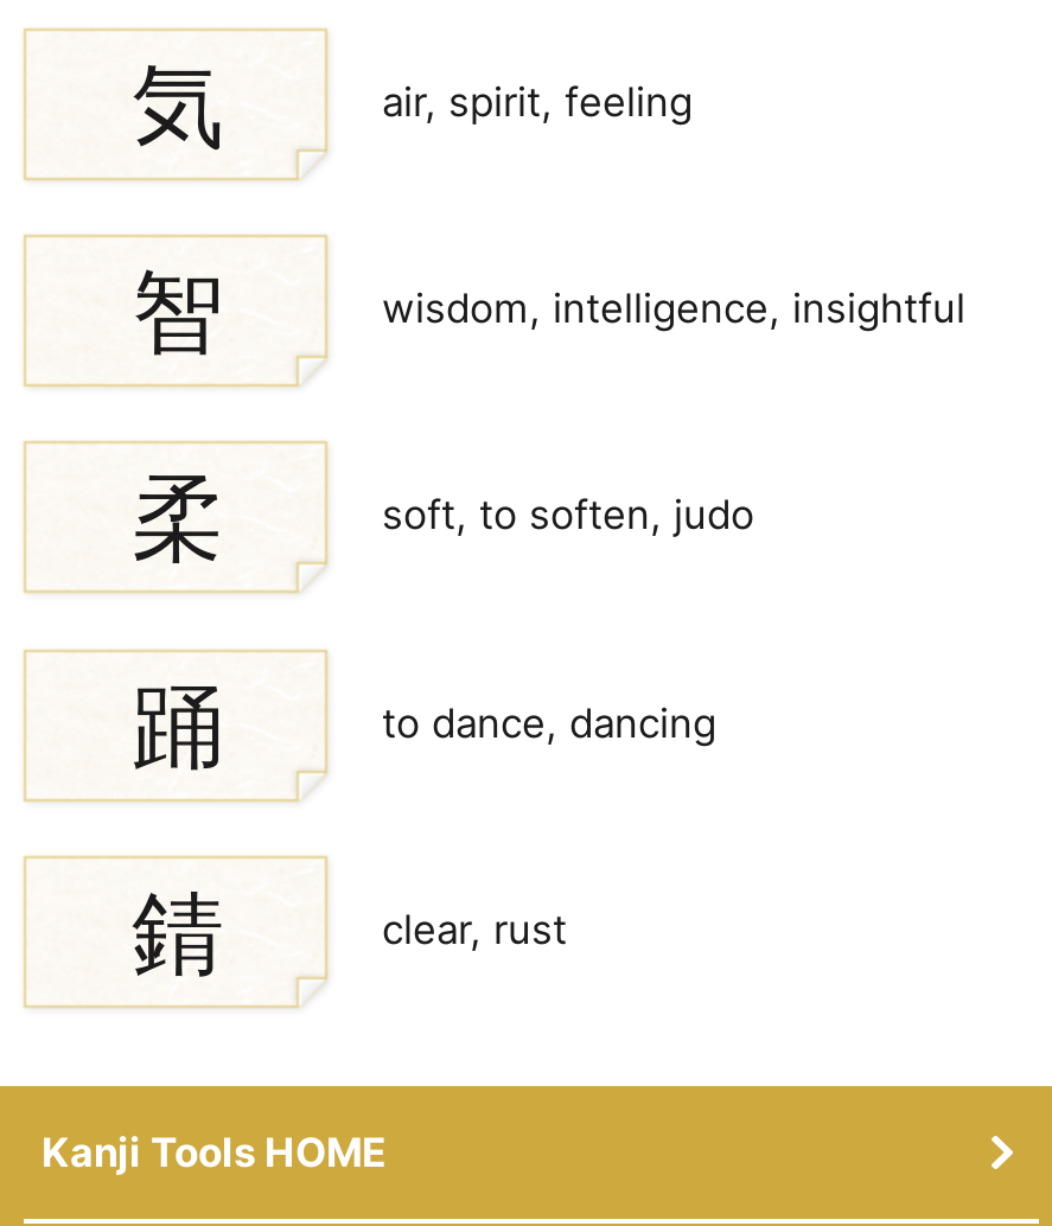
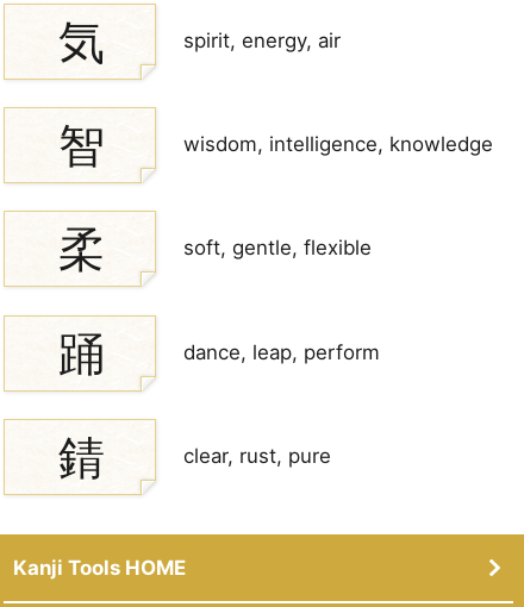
[382,78,693,125] air, spirit, feeling -> [183,28,341,52] spirit, energy, air
[382,285,965,332] wisdom, intelligence, insightful -> [183,132,493,156] wisdom, intelligence, knowledge
[382,492,754,539] soft, to soften, judo -> [183,236,372,260] soft, gentle, flexible
[382,699,716,746] to dance, dancing -> [183,340,380,364] dance, leap, perform
[382,906,567,953] clear, rust -> [183,444,331,468] clear, rust, pure

